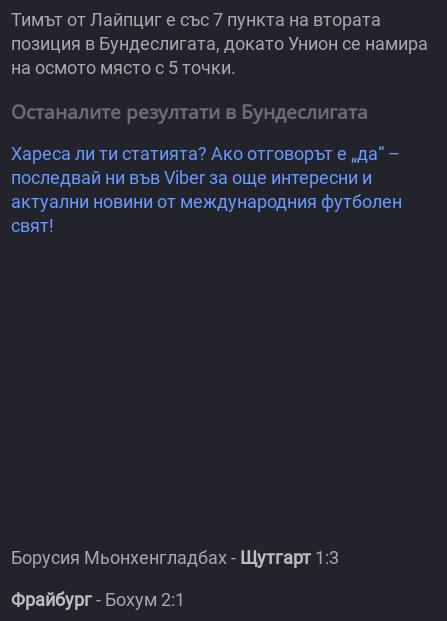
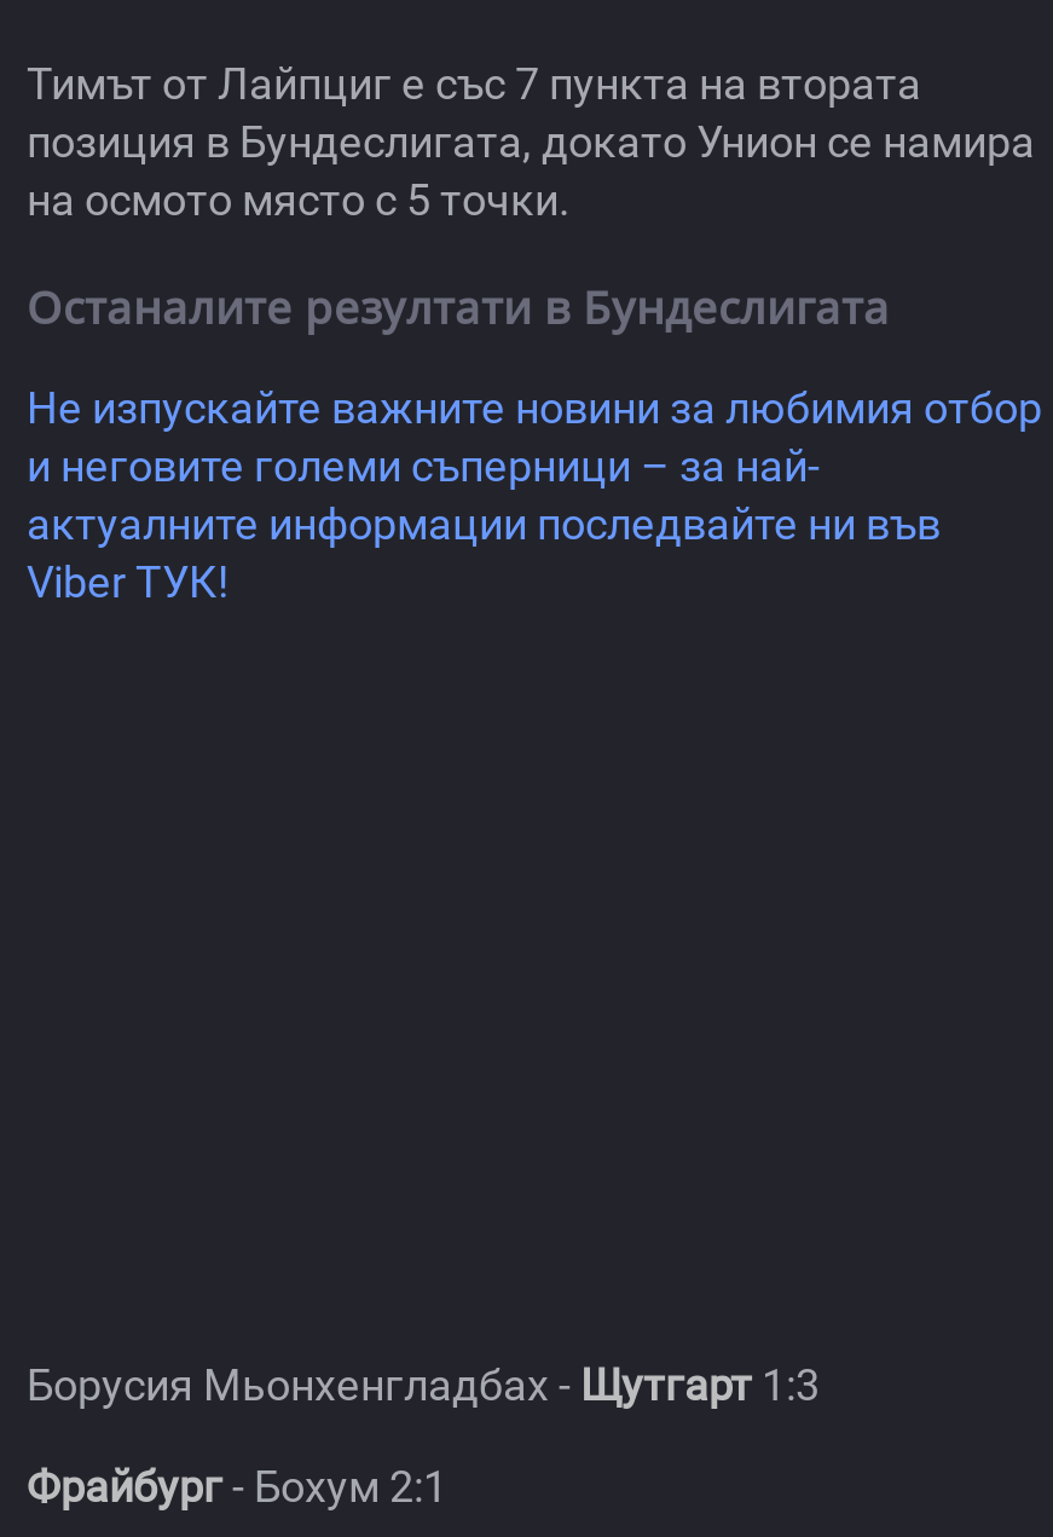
[11,143,402,236] Хареса ли ти статията? Ако отговорът е „да“ – | последвай ни във Viber за още интересни и | актуални новини от международния футболен | свят! -> [27,383,1042,608] Не изпускайте важните новини за любимия отбор | и неговите големи съперници – за най- | актуалните информации последвайте ни във | Viber ТУК!

